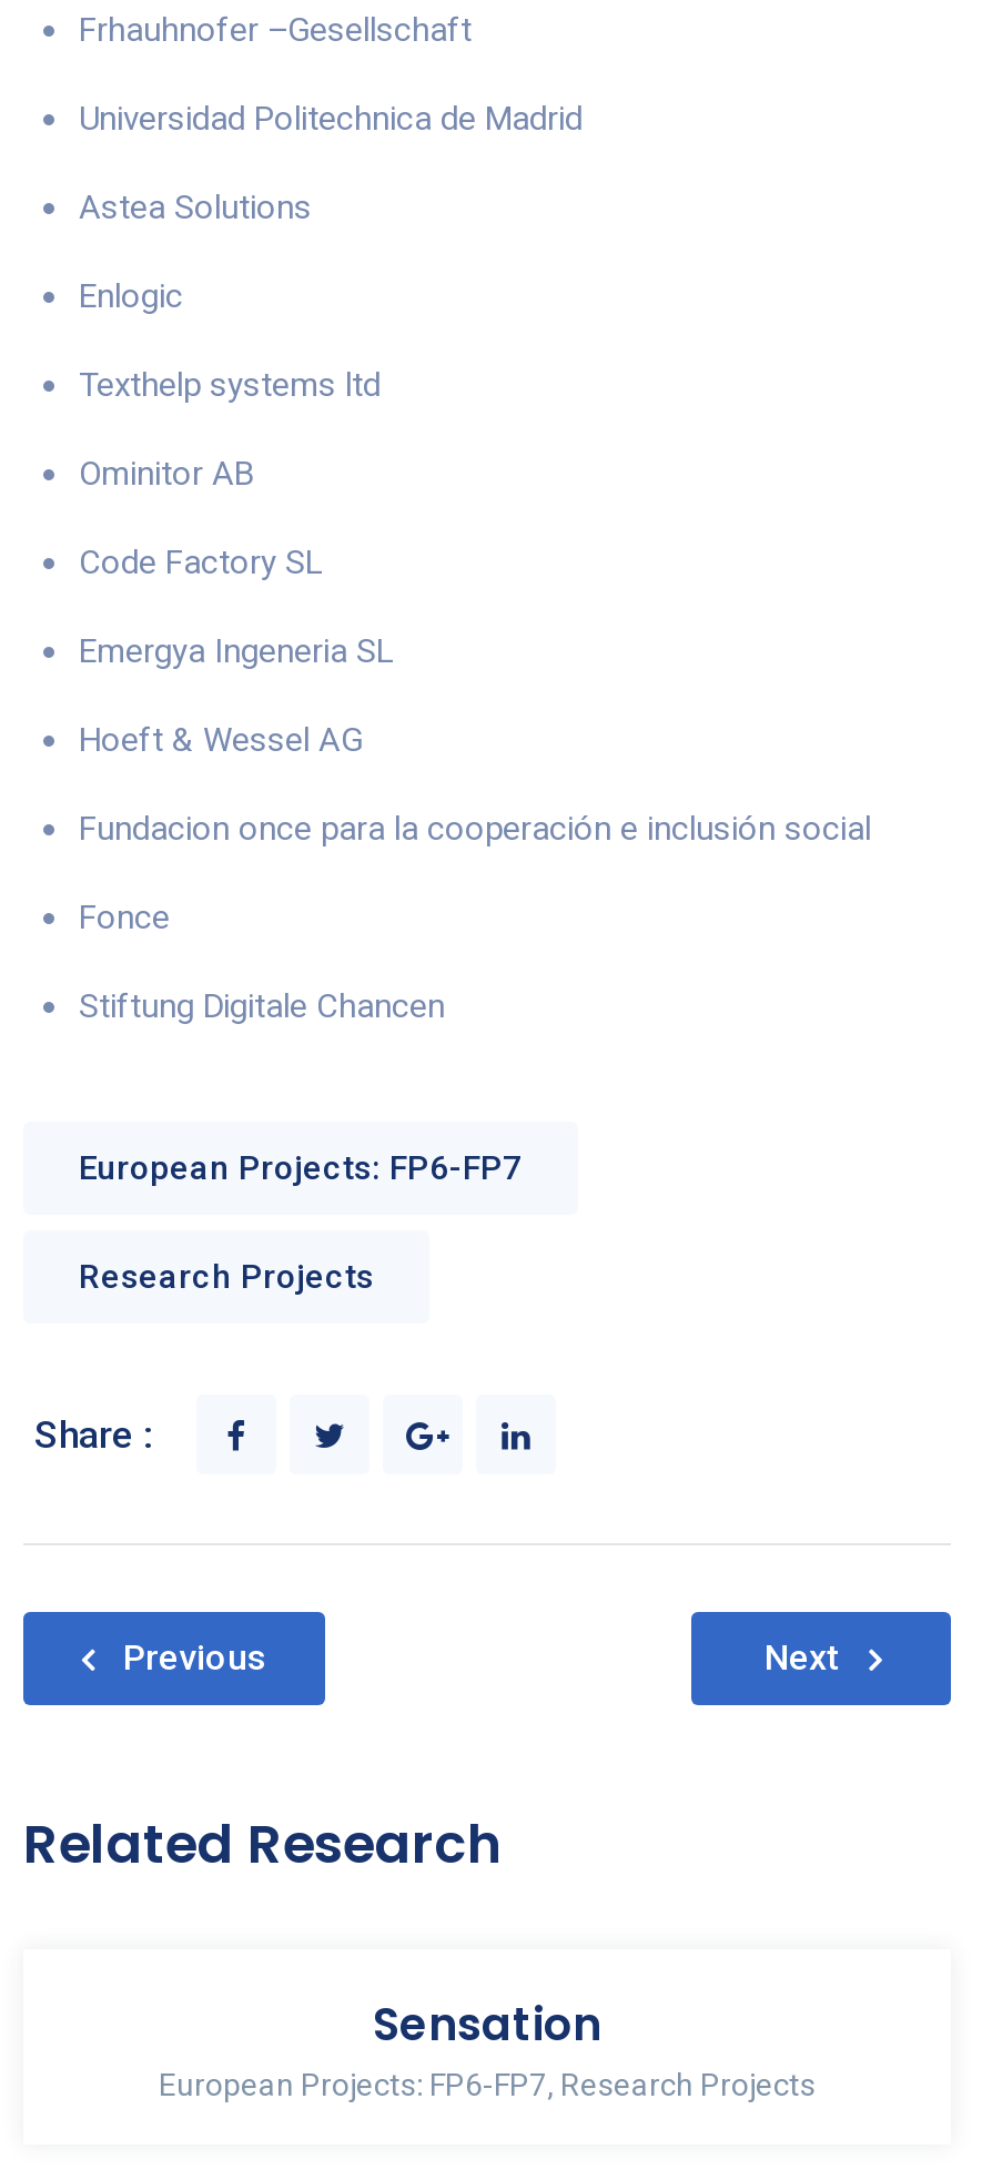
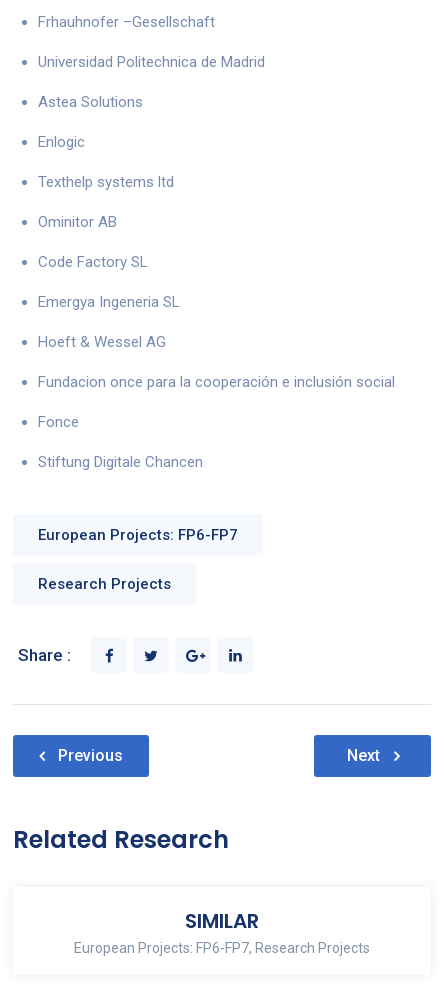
[373,1994,601,2056] Sensation -> [185,907,259,935] SIMILAR

